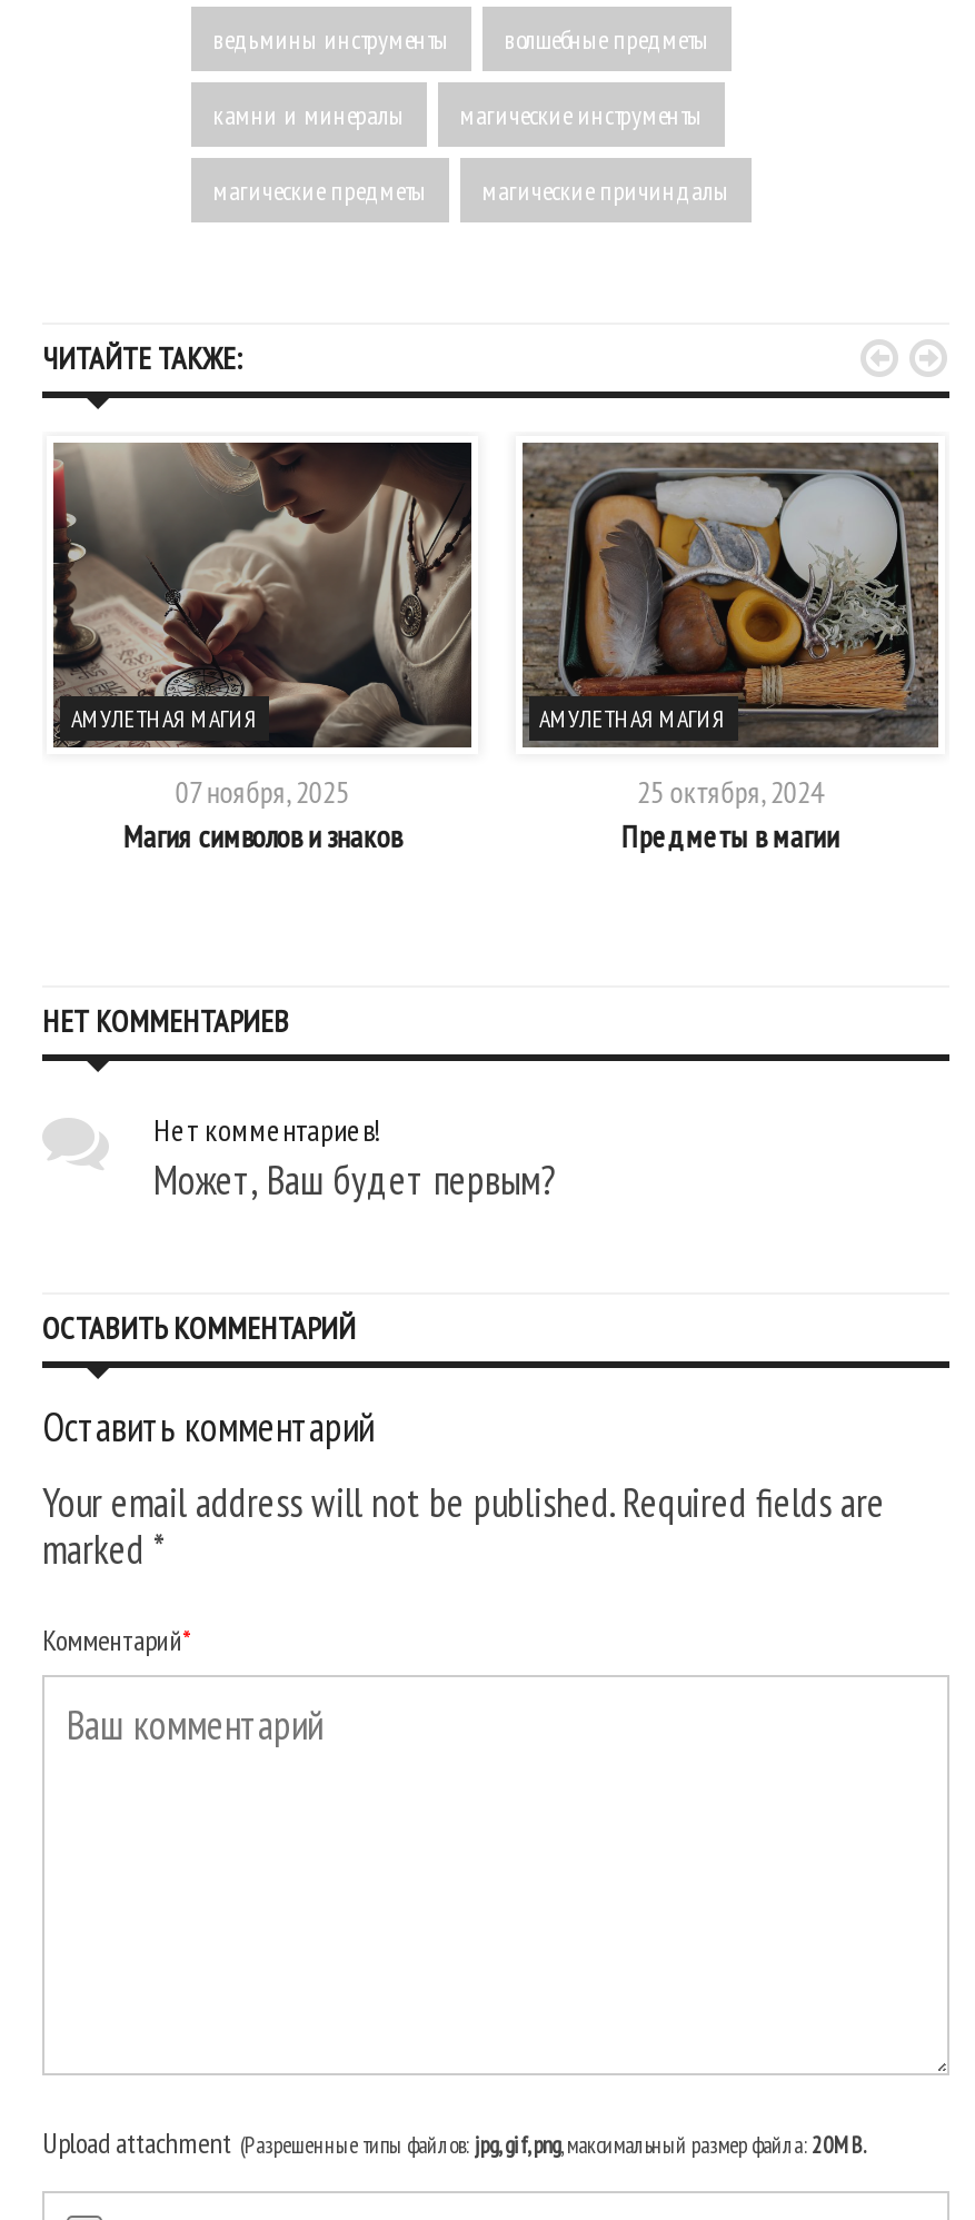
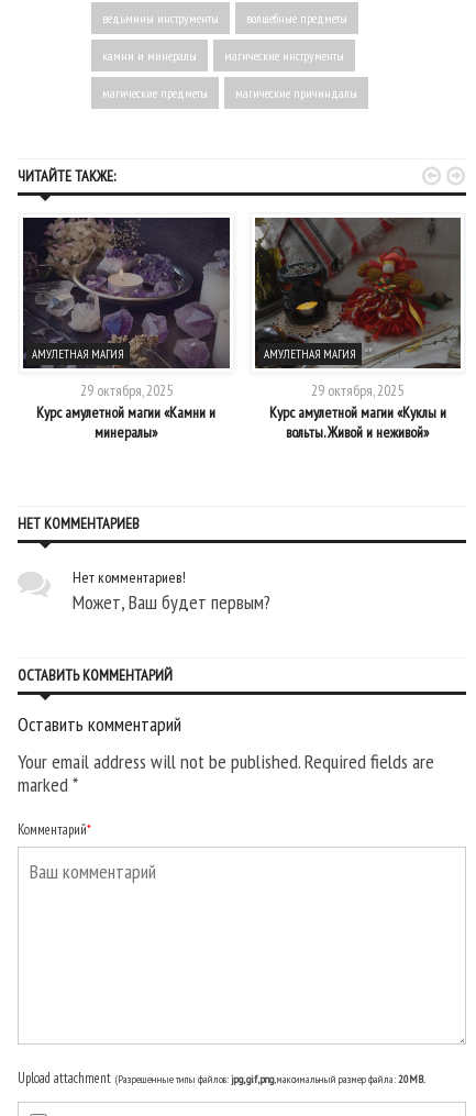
[51,440,469,856] [image] | 07 ноября, 2025 | Магия символов и знаков -> [22,217,230,442] [image] | 29 октября, 2025 | Курс амулетной магии «Камни и | минералы»
[520,443,938,856] [image] | 25 октября, 2024 | Предметы в магии -> [254,219,461,442] [image] | 29 октября, 2025 | Курс амулетной магии «Куклы и | вольты. Живой и неживой»

